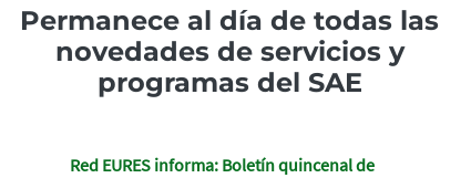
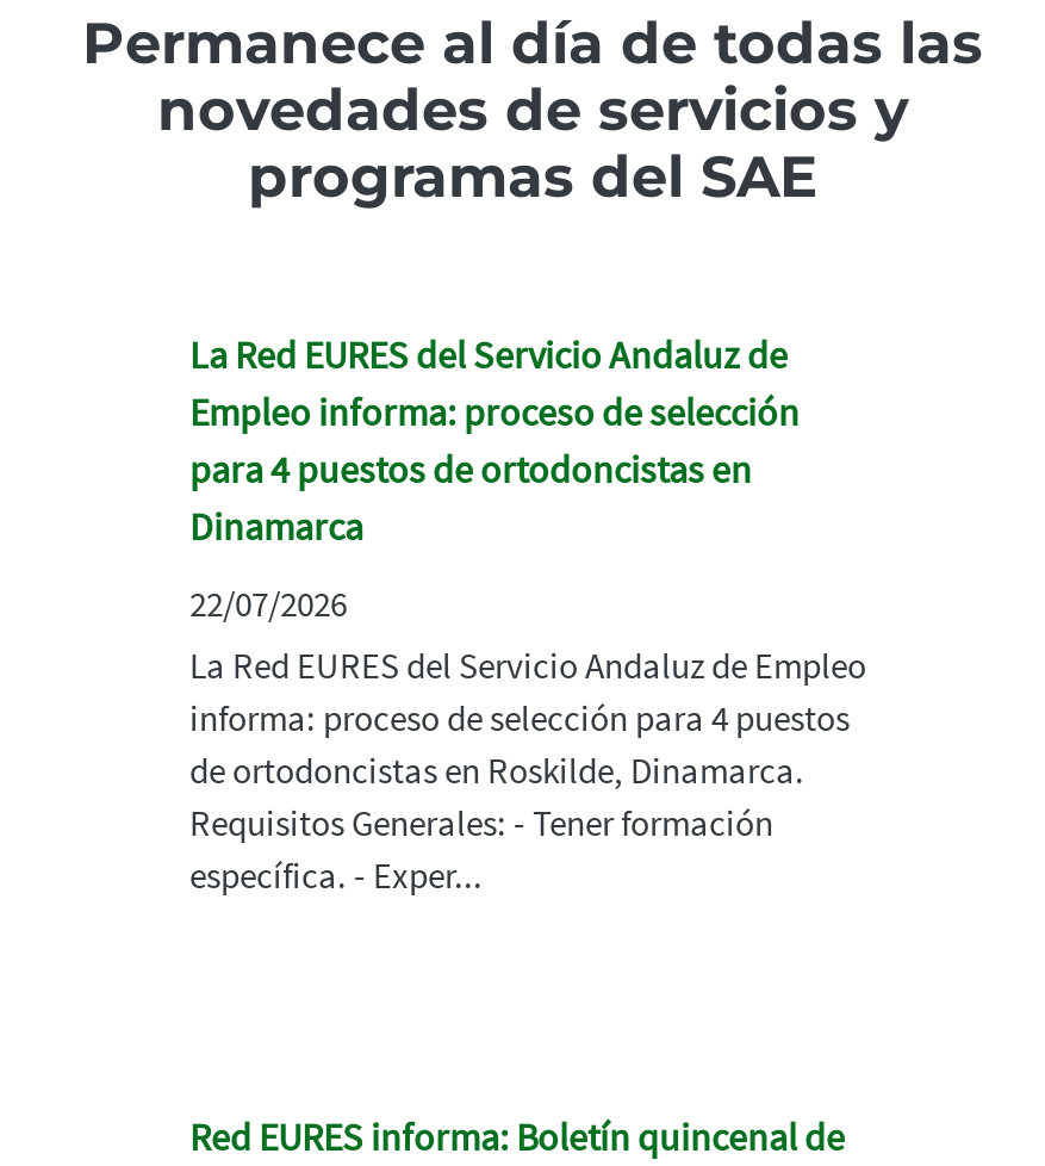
none -> [189,330,866,898] La Red EURES del Servicio Andaluz de | Empleo informa: proceso de selección | para 4 puestos de ortodoncistas en | Dinamarca | 22/07/2026 | La Red EURES del Servicio Andaluz de Empleo | informa: proceso de selección para 4 puestos | de ortodoncistas en Roskilde, Dinamarca. | Requisitos Generales: - Tener formación | específica. - Exper...

